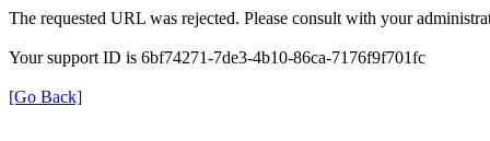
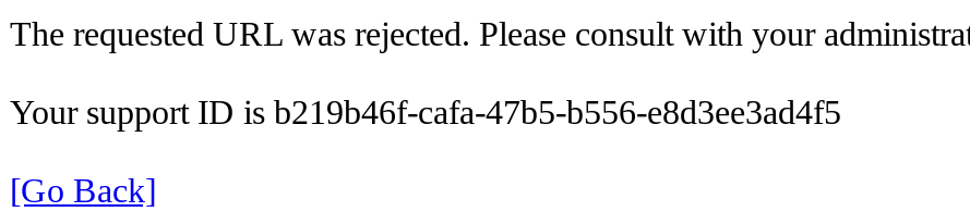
[9,48,425,67] Your support ID is 6bf74271-7de3-4b10-86ca-7176f9f701fc -> [10,94,841,130] Your support ID is b219b46f-cafa-47b5-b556-e8d3ee3ad4f5

